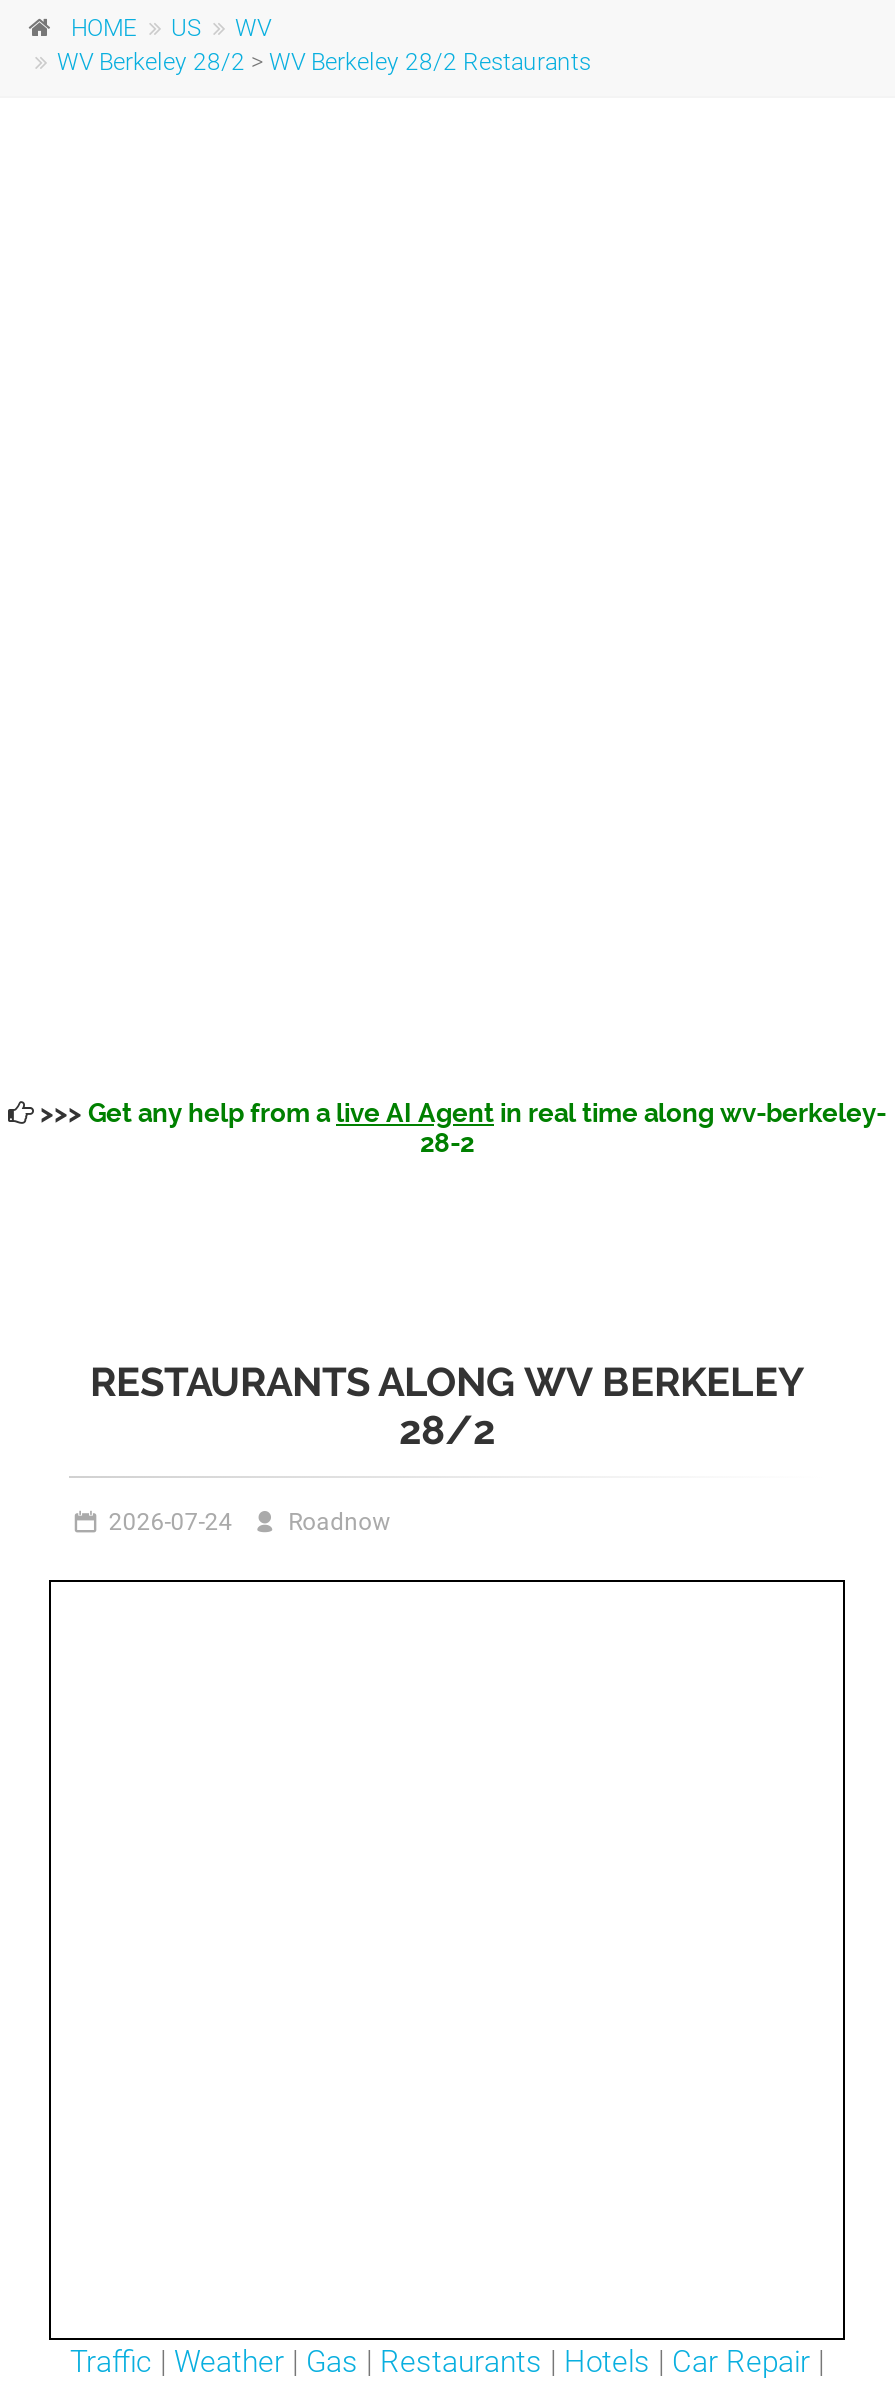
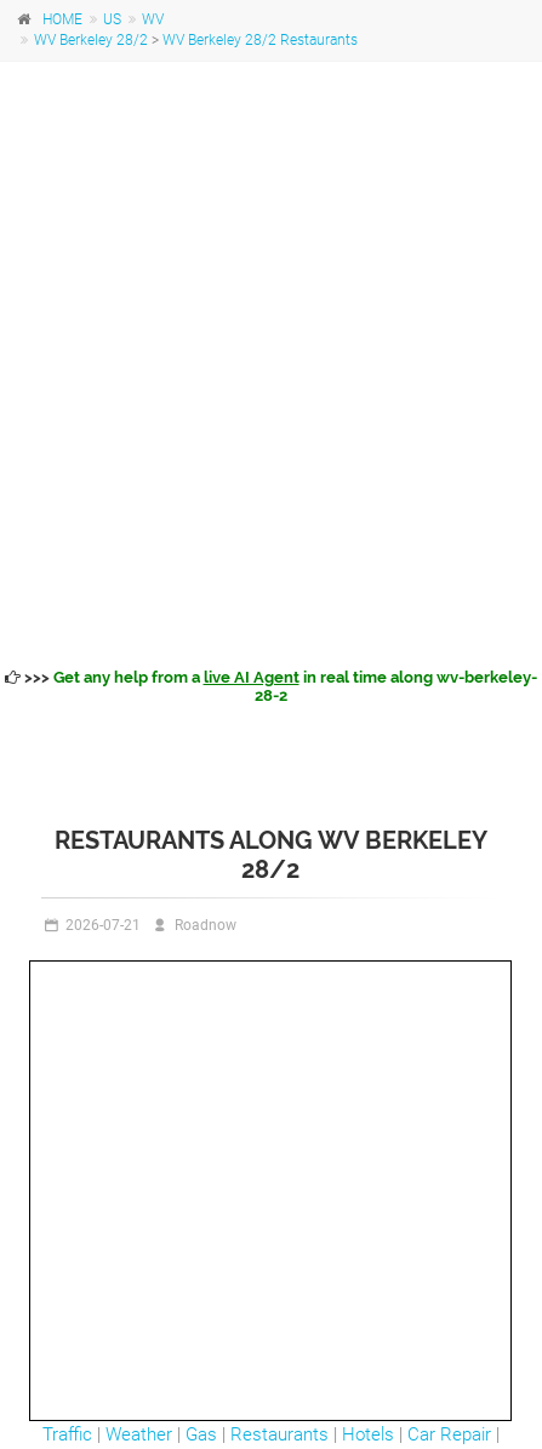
[109,1508,390,1536] 2026-07-24 Roadnow -> [65,917,236,934] 2026-07-21 Roadnow

